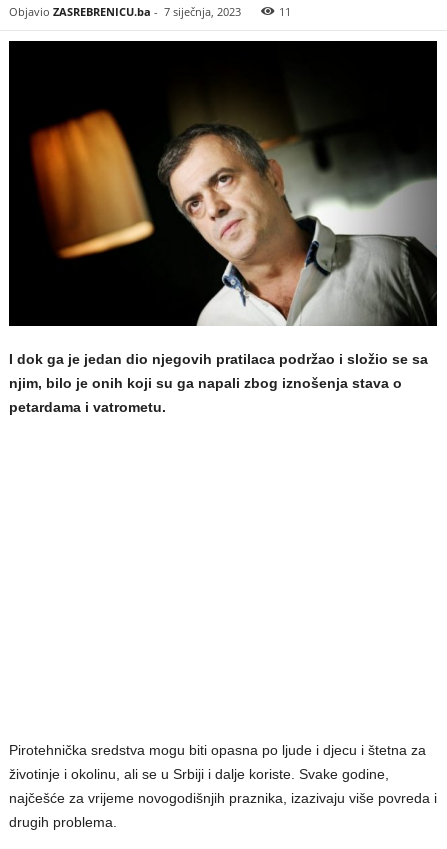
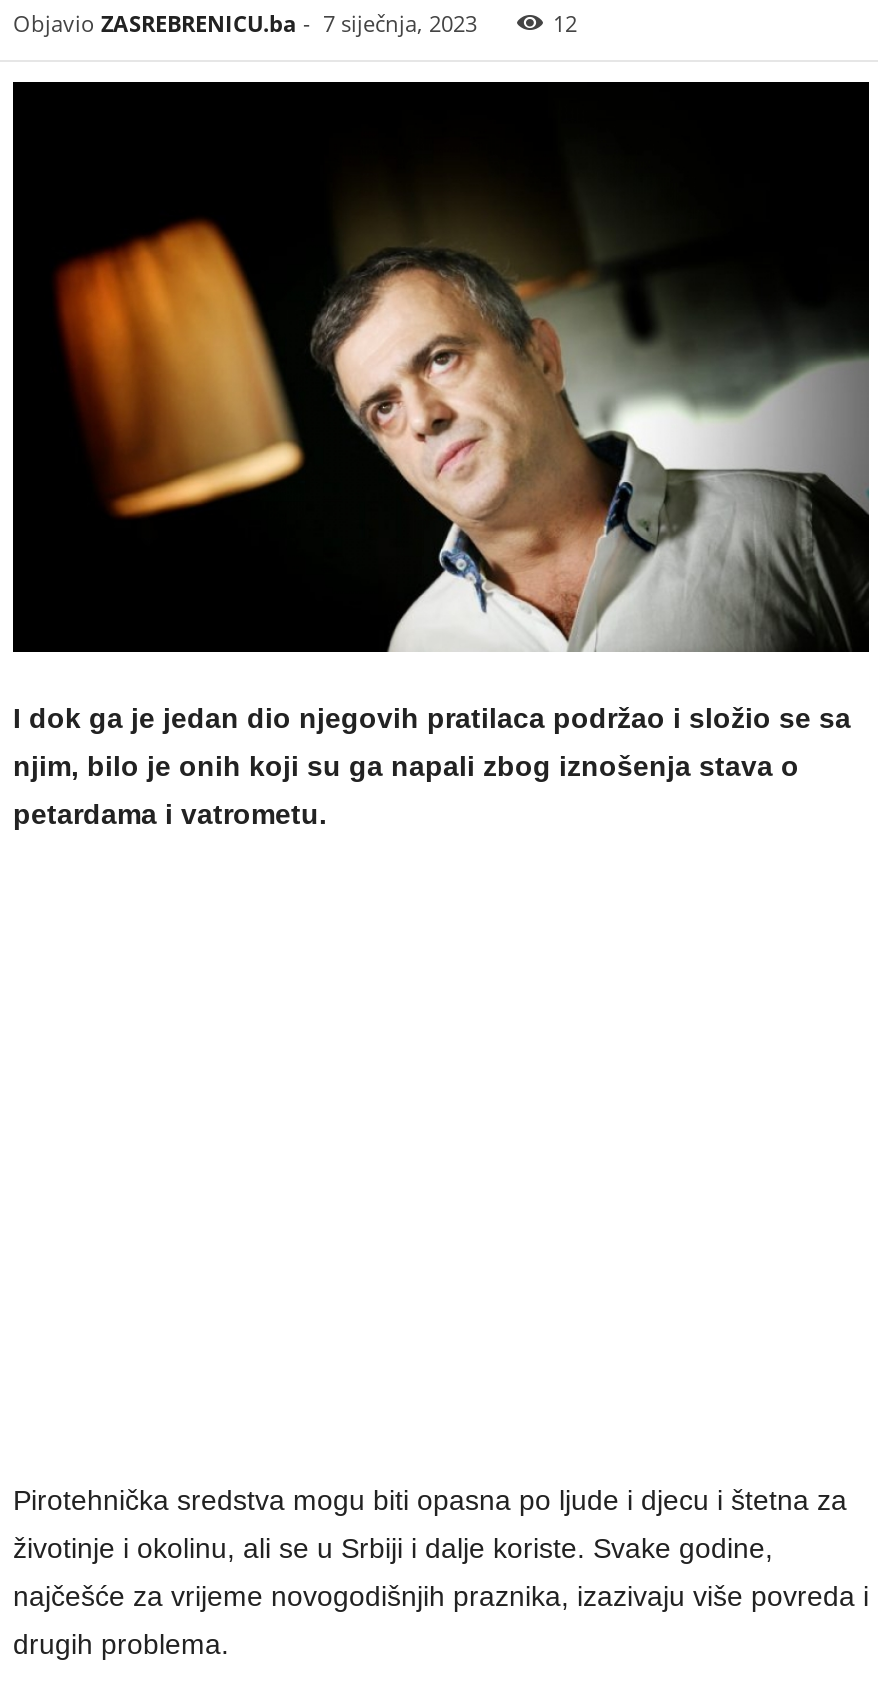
[279,4,291,19] 11 -> [553,8,577,38] 12

